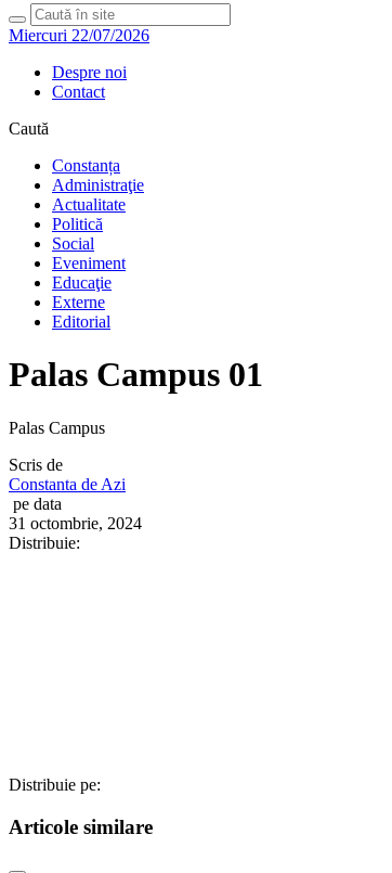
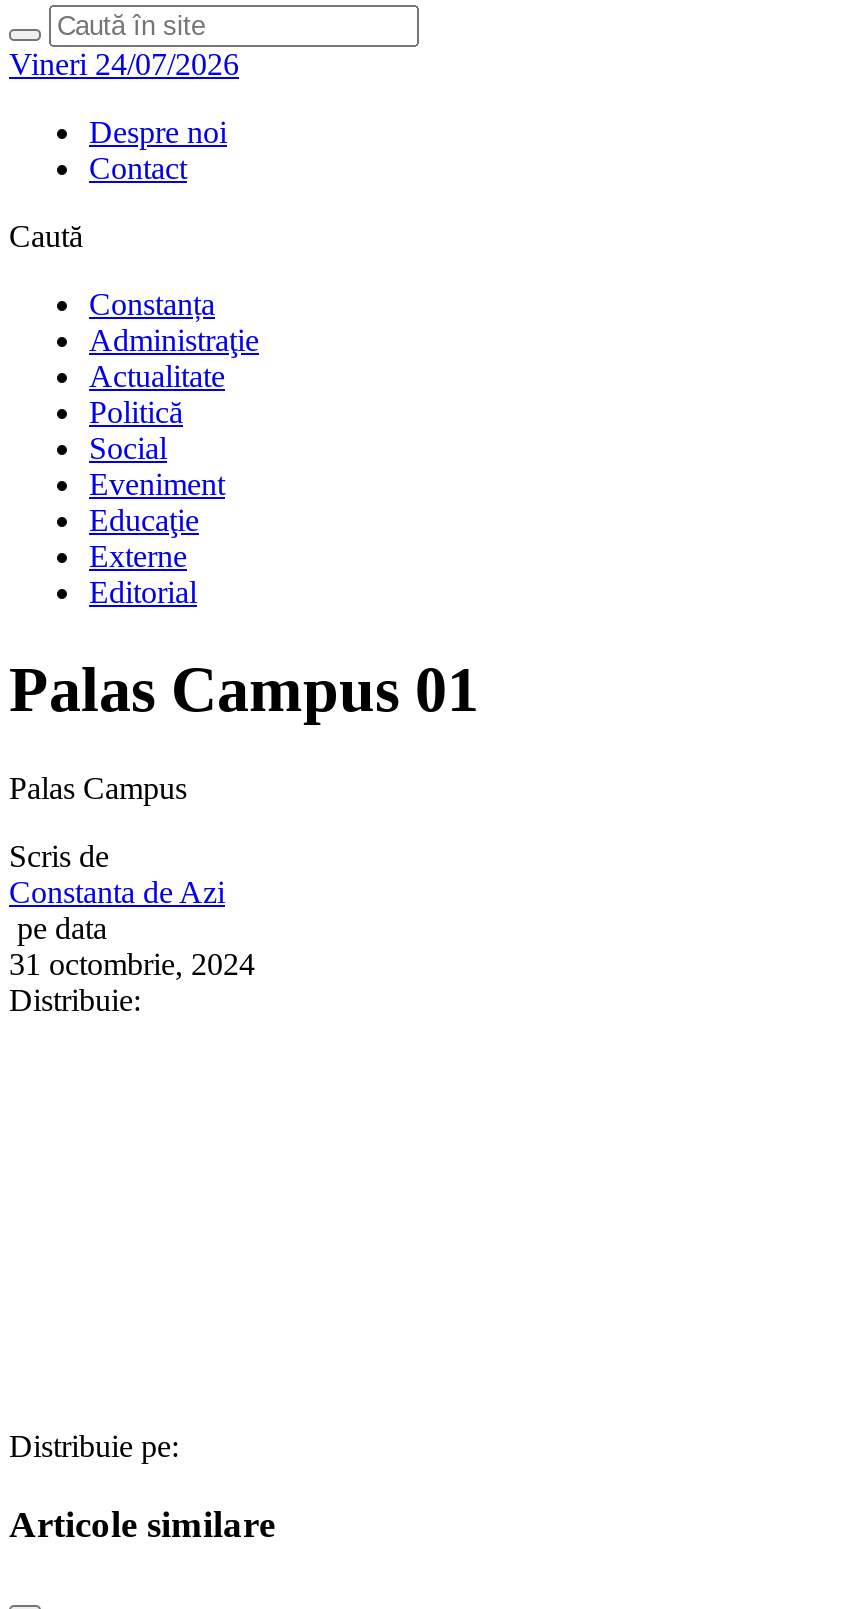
[9,26,149,44] Miercuri 22/07/2026 -> [9,47,239,81] Vineri 24/07/2026

